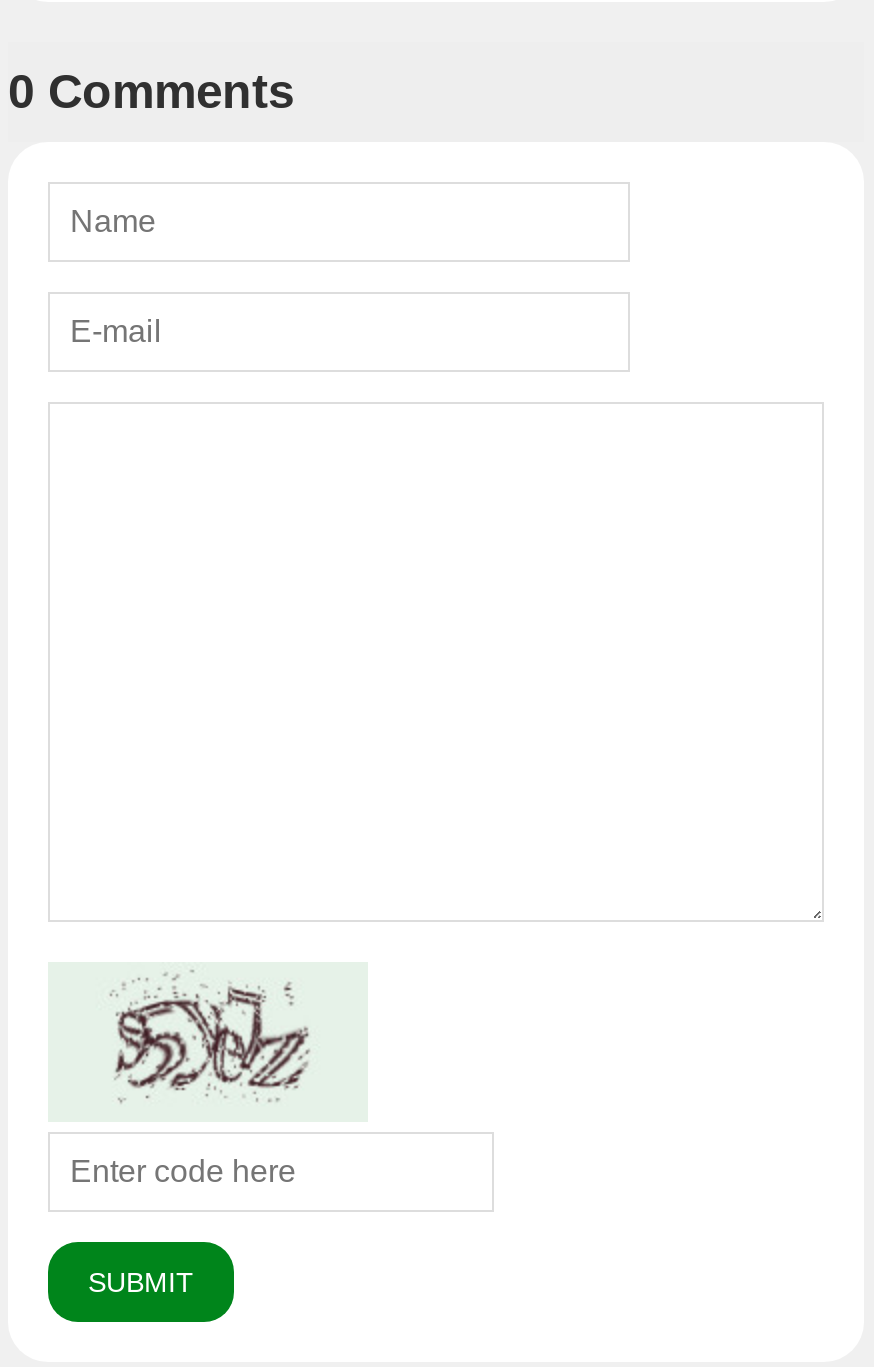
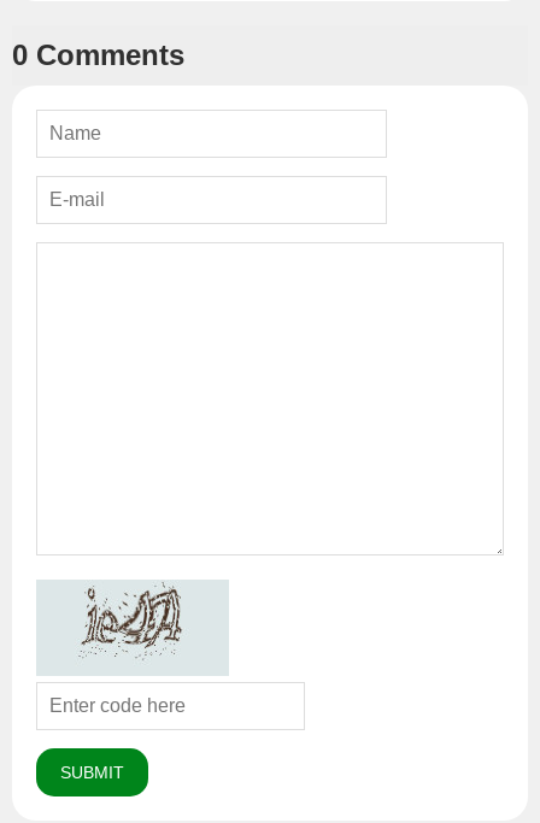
[114,976,310,1090] [image] -> [77,582,192,657] [image]

